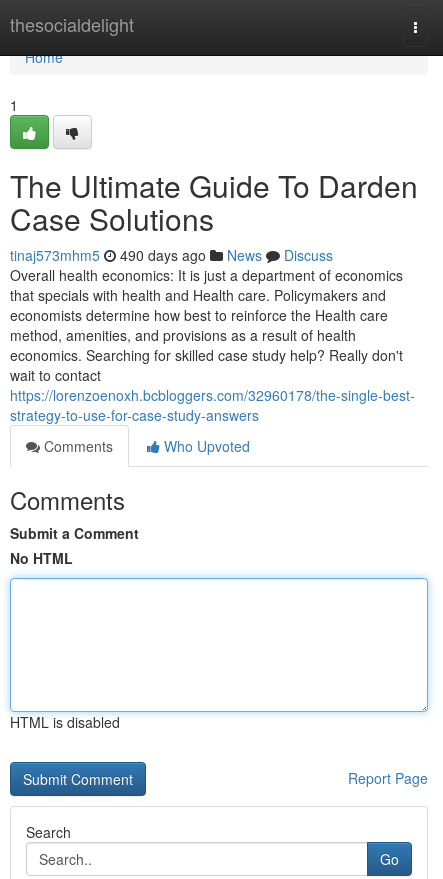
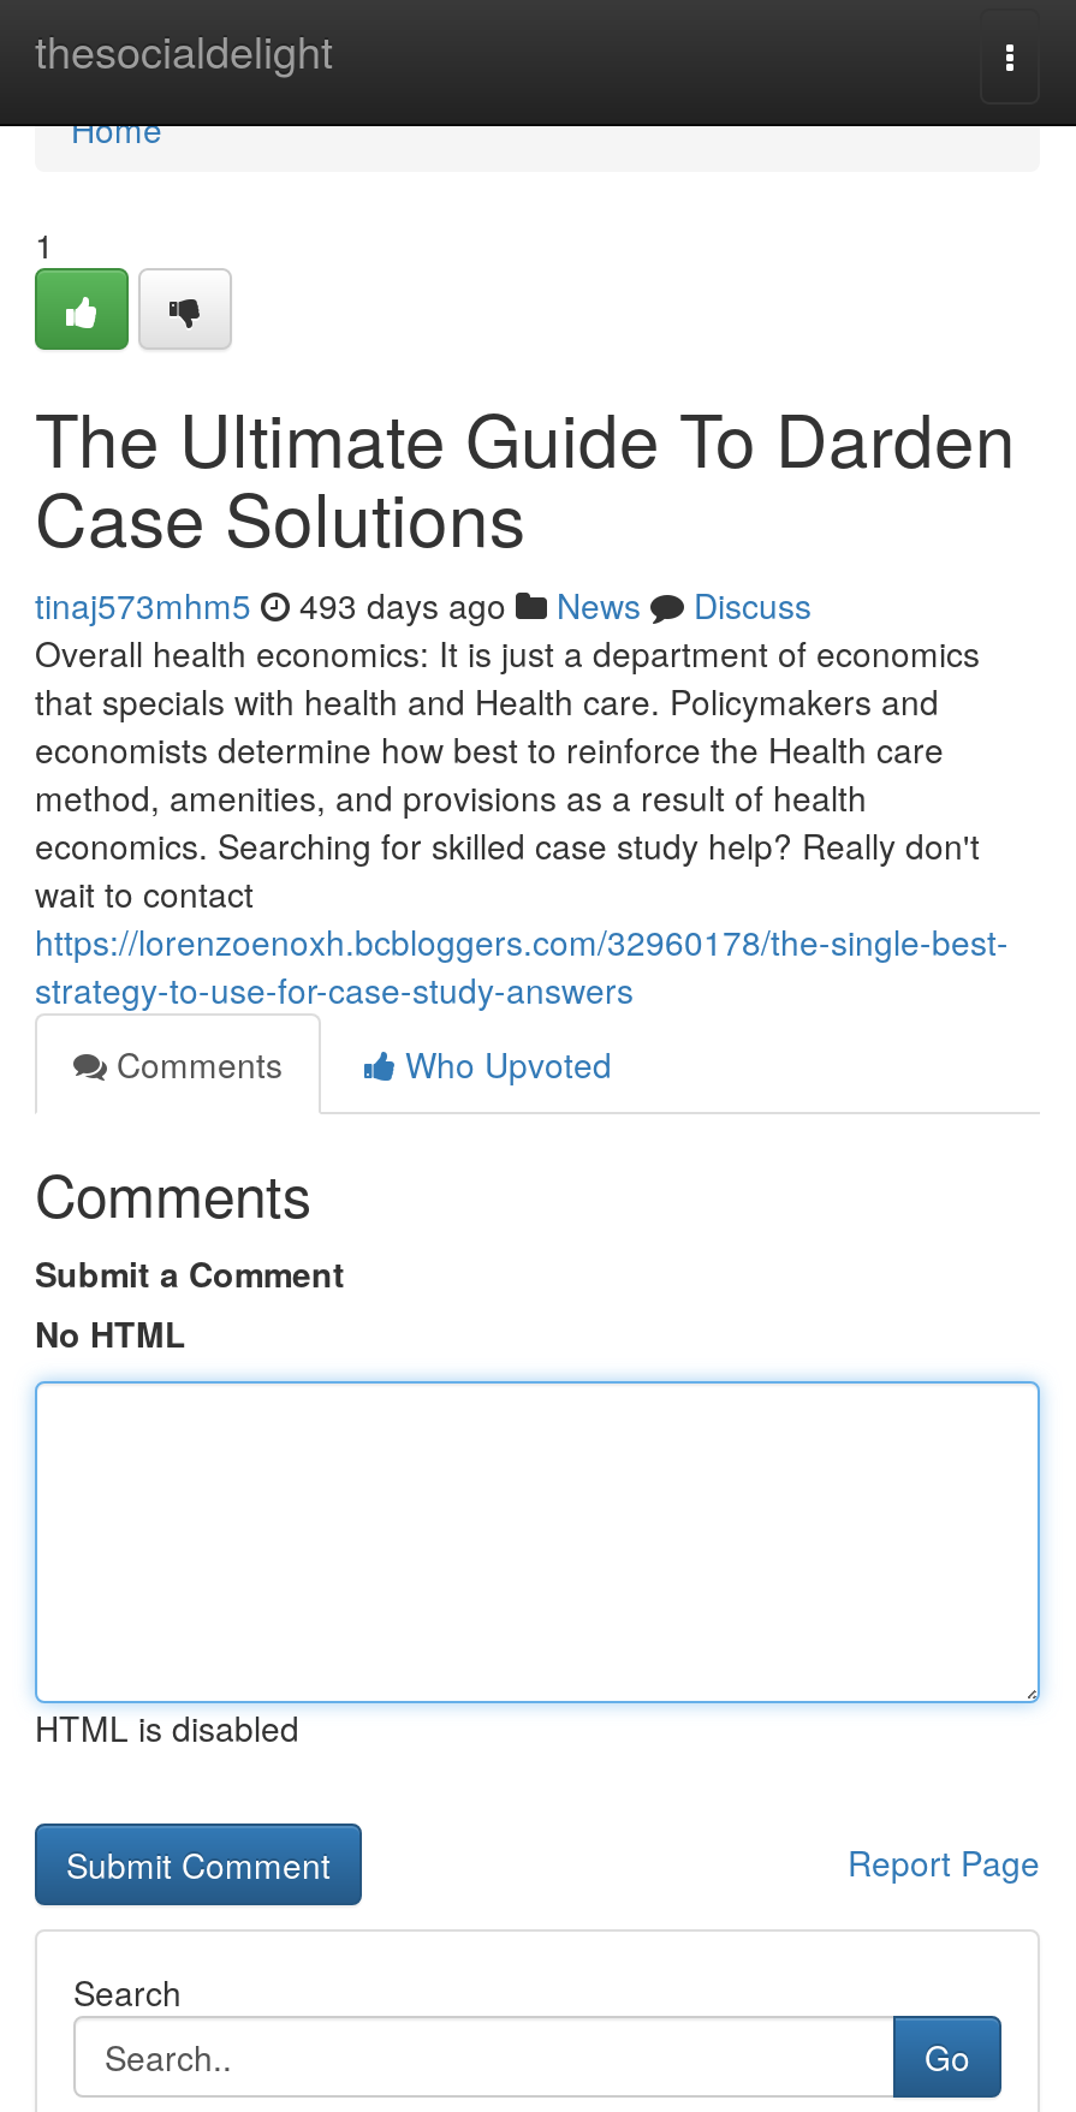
[10,245,333,265] tinaj573mhm5 490 days ago News Discuss -> [35,581,812,629] tinaj573mhm5 493 days ago News Discuss

